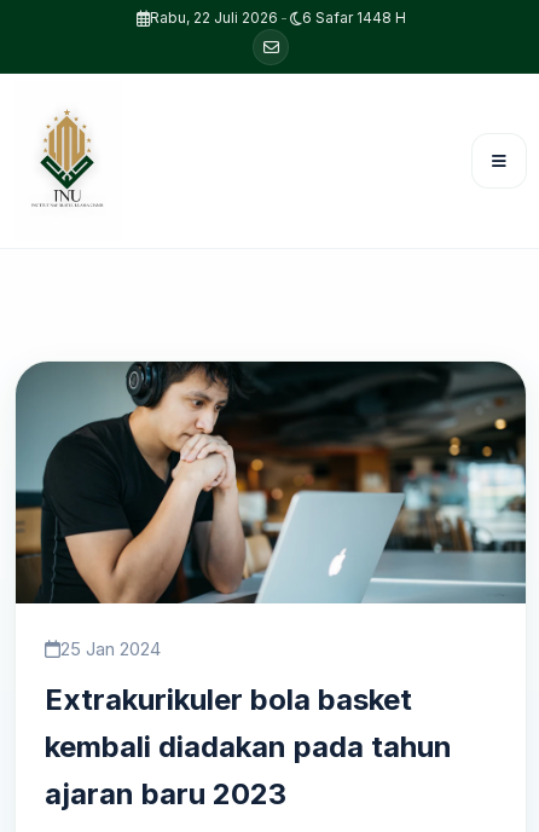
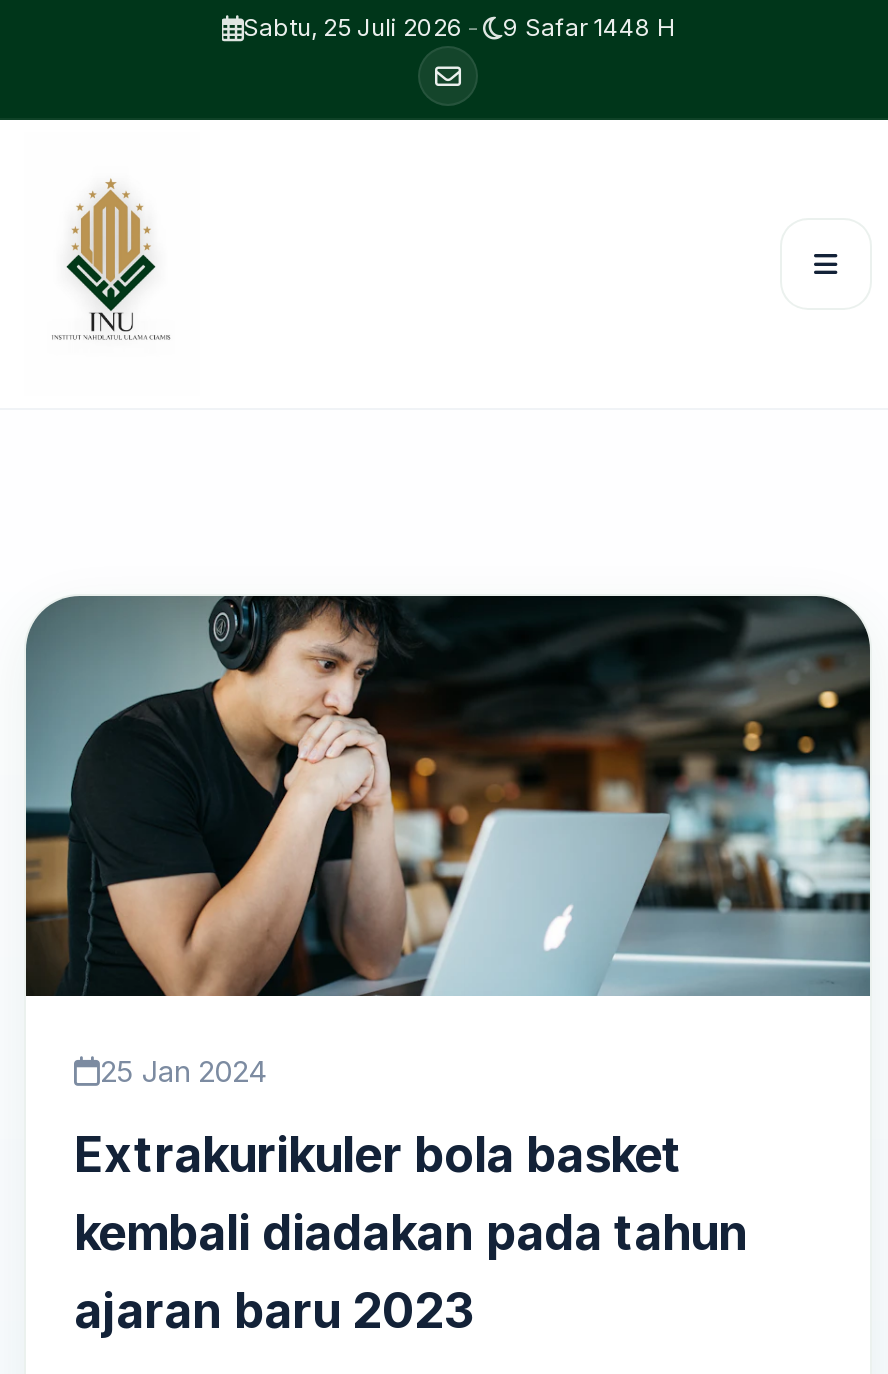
[149,8,287,27] Rabu, 22 Juli 2026 - -> [243,12,479,42] Sabtu, 25 Juli 2026 -
[302,8,405,27] 6 Safar 1448 H -> [503,12,675,42] 9 Safar 1448 H

